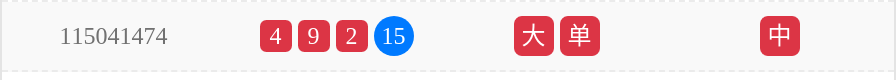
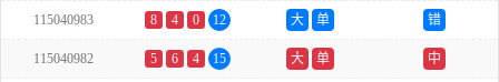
[60,22,168,50] 115041474 -> [33,12,157,28] 115040983 | 8
[308,22,358,50] 9 | 2 -> [33,12,441,66] 0 | 12 | 大 | 单 | 错 | 115040982 | 5 | 6 | 4

